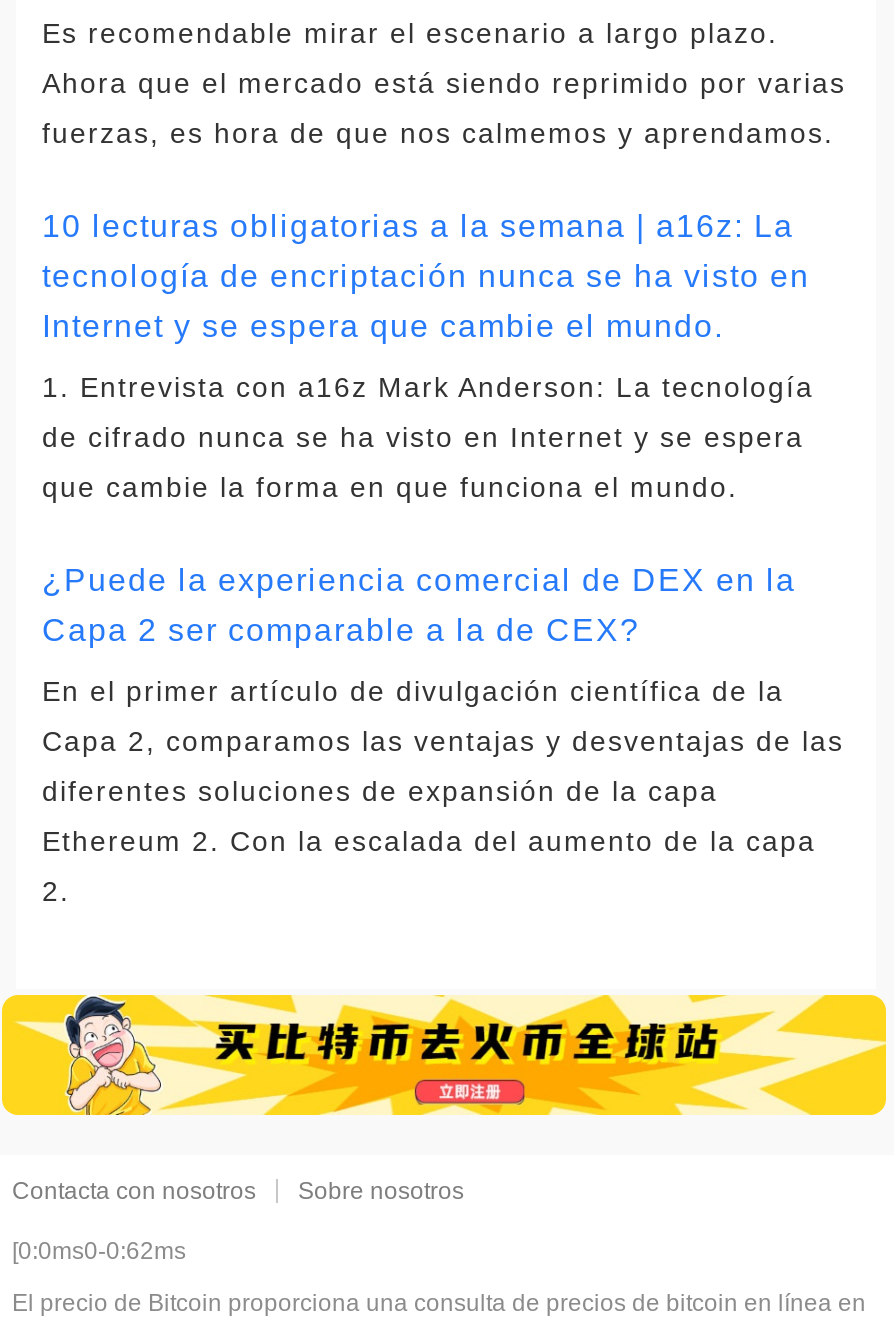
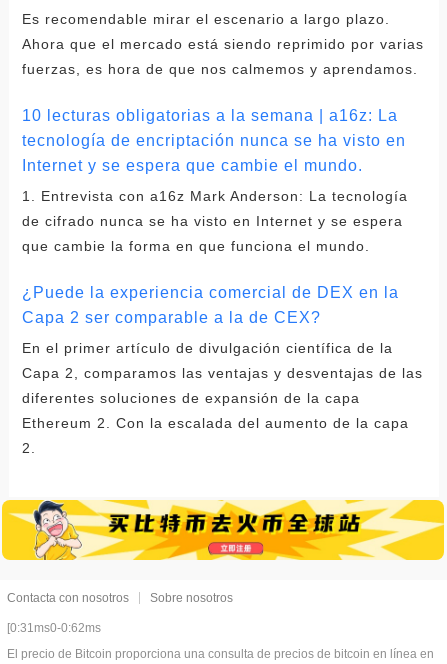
[12,1237,186,1265] [0:0ms0-0:62ms -> [7,621,101,635] [0:31ms0-0:62ms

